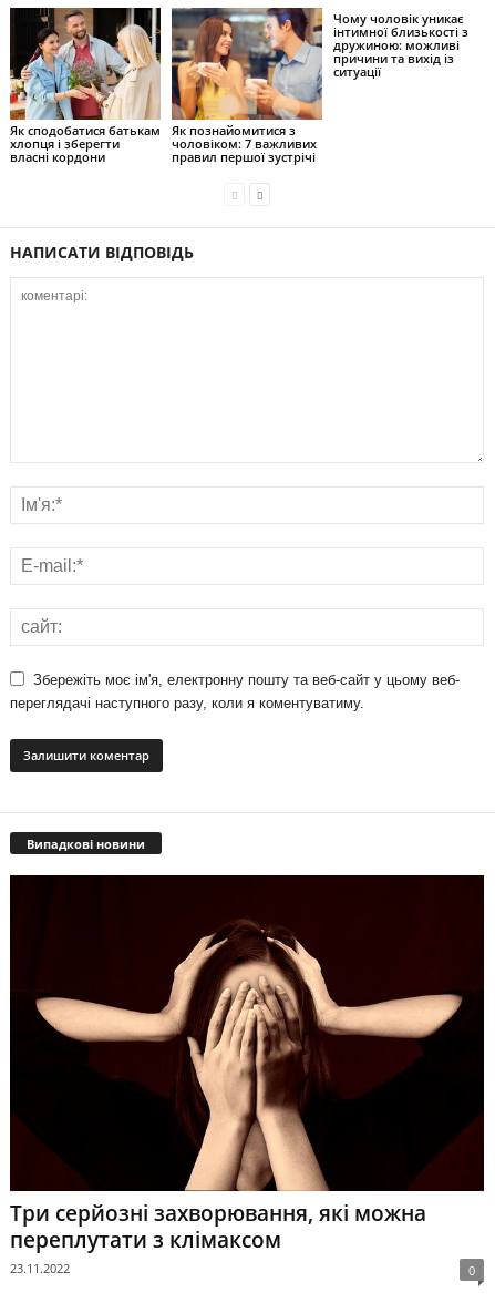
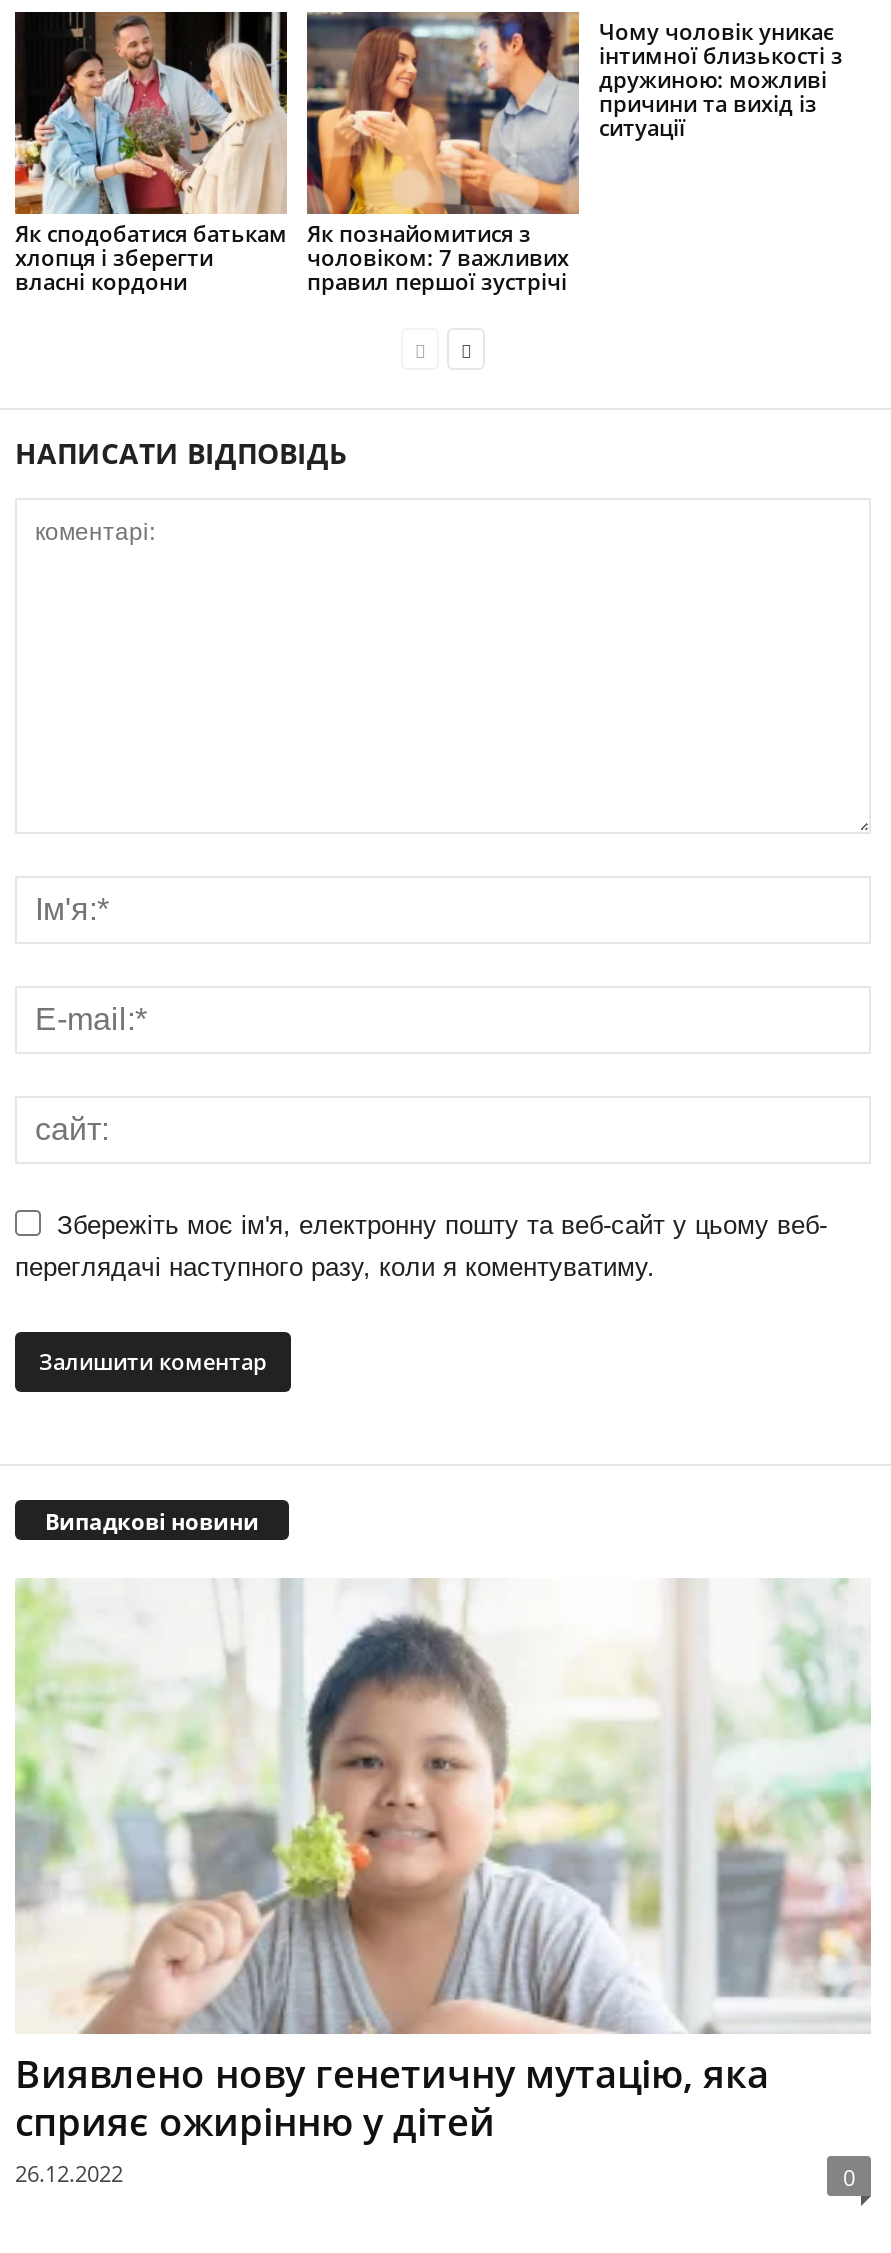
[9,874,485,1276] [image] | Три серйозні захворювання, які можна | переплутати з клімаксом | 23.11.2022 -> [15,1578,871,2189] [image] | Виявлено нову генетичну мутацію, яка | сприяє ожирінню у дітей | 26.12.2022

